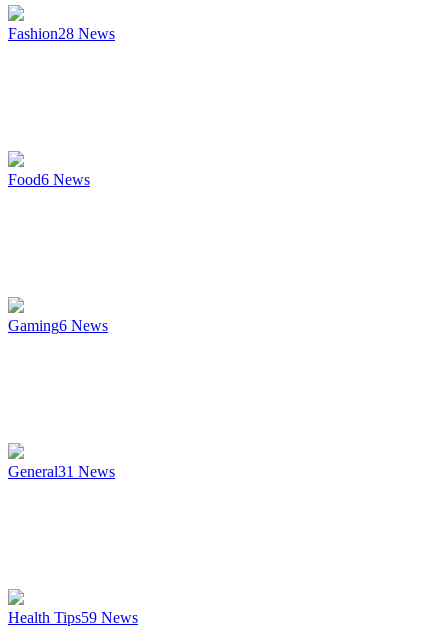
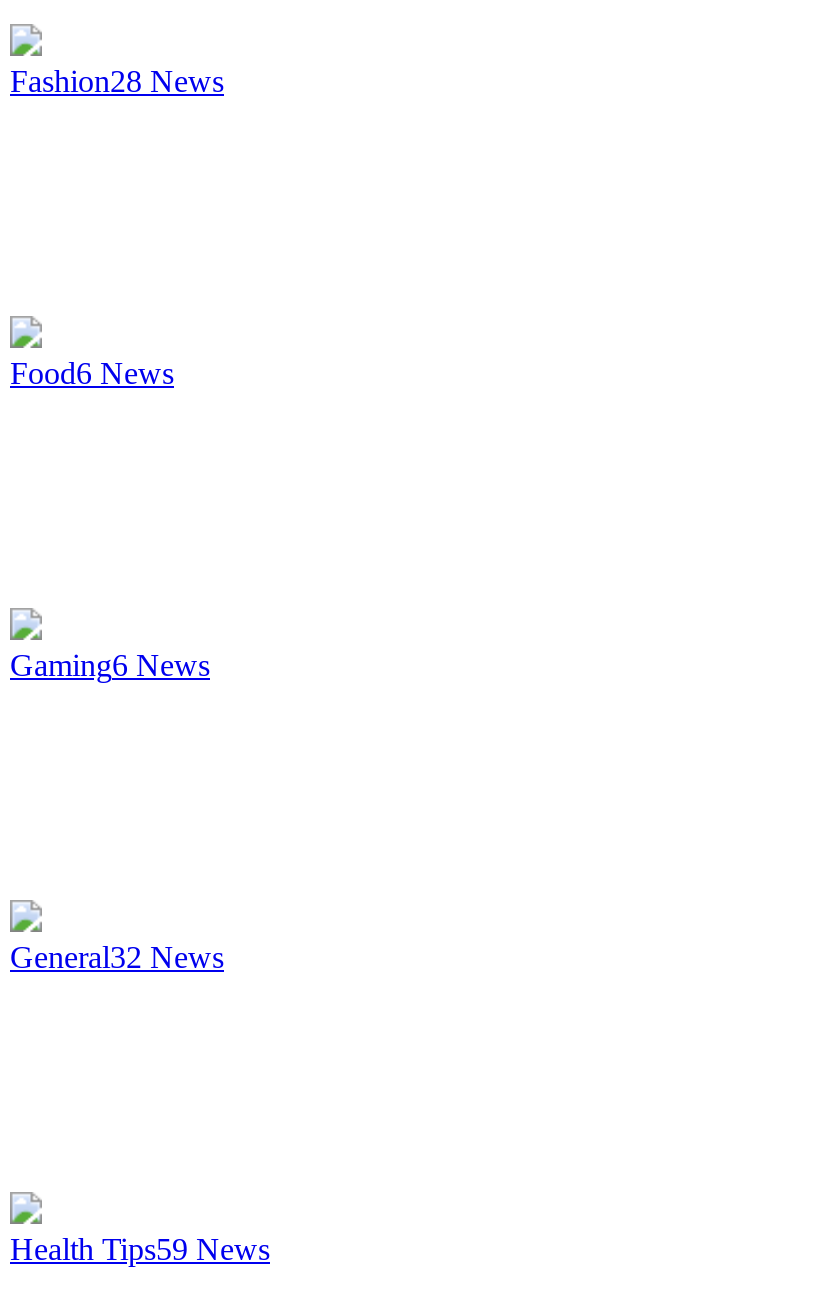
[8,463,115,480] General31 News -> [10,940,224,974] General32 News

